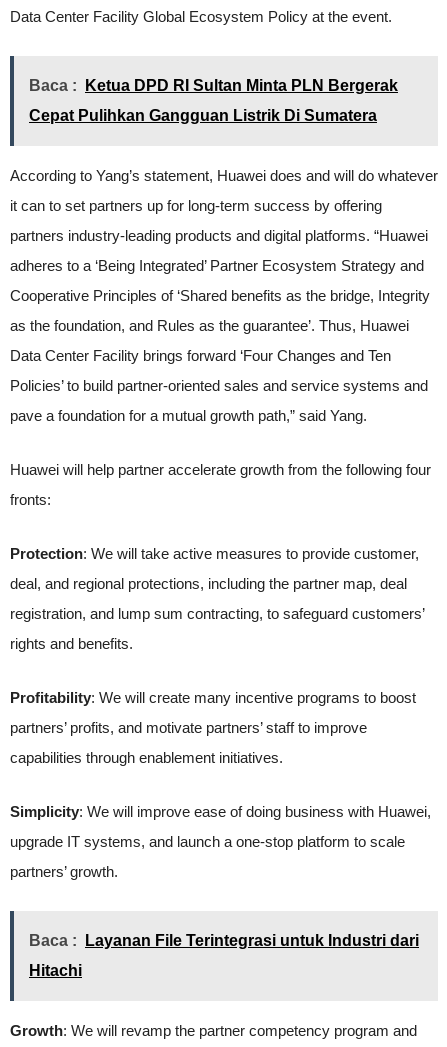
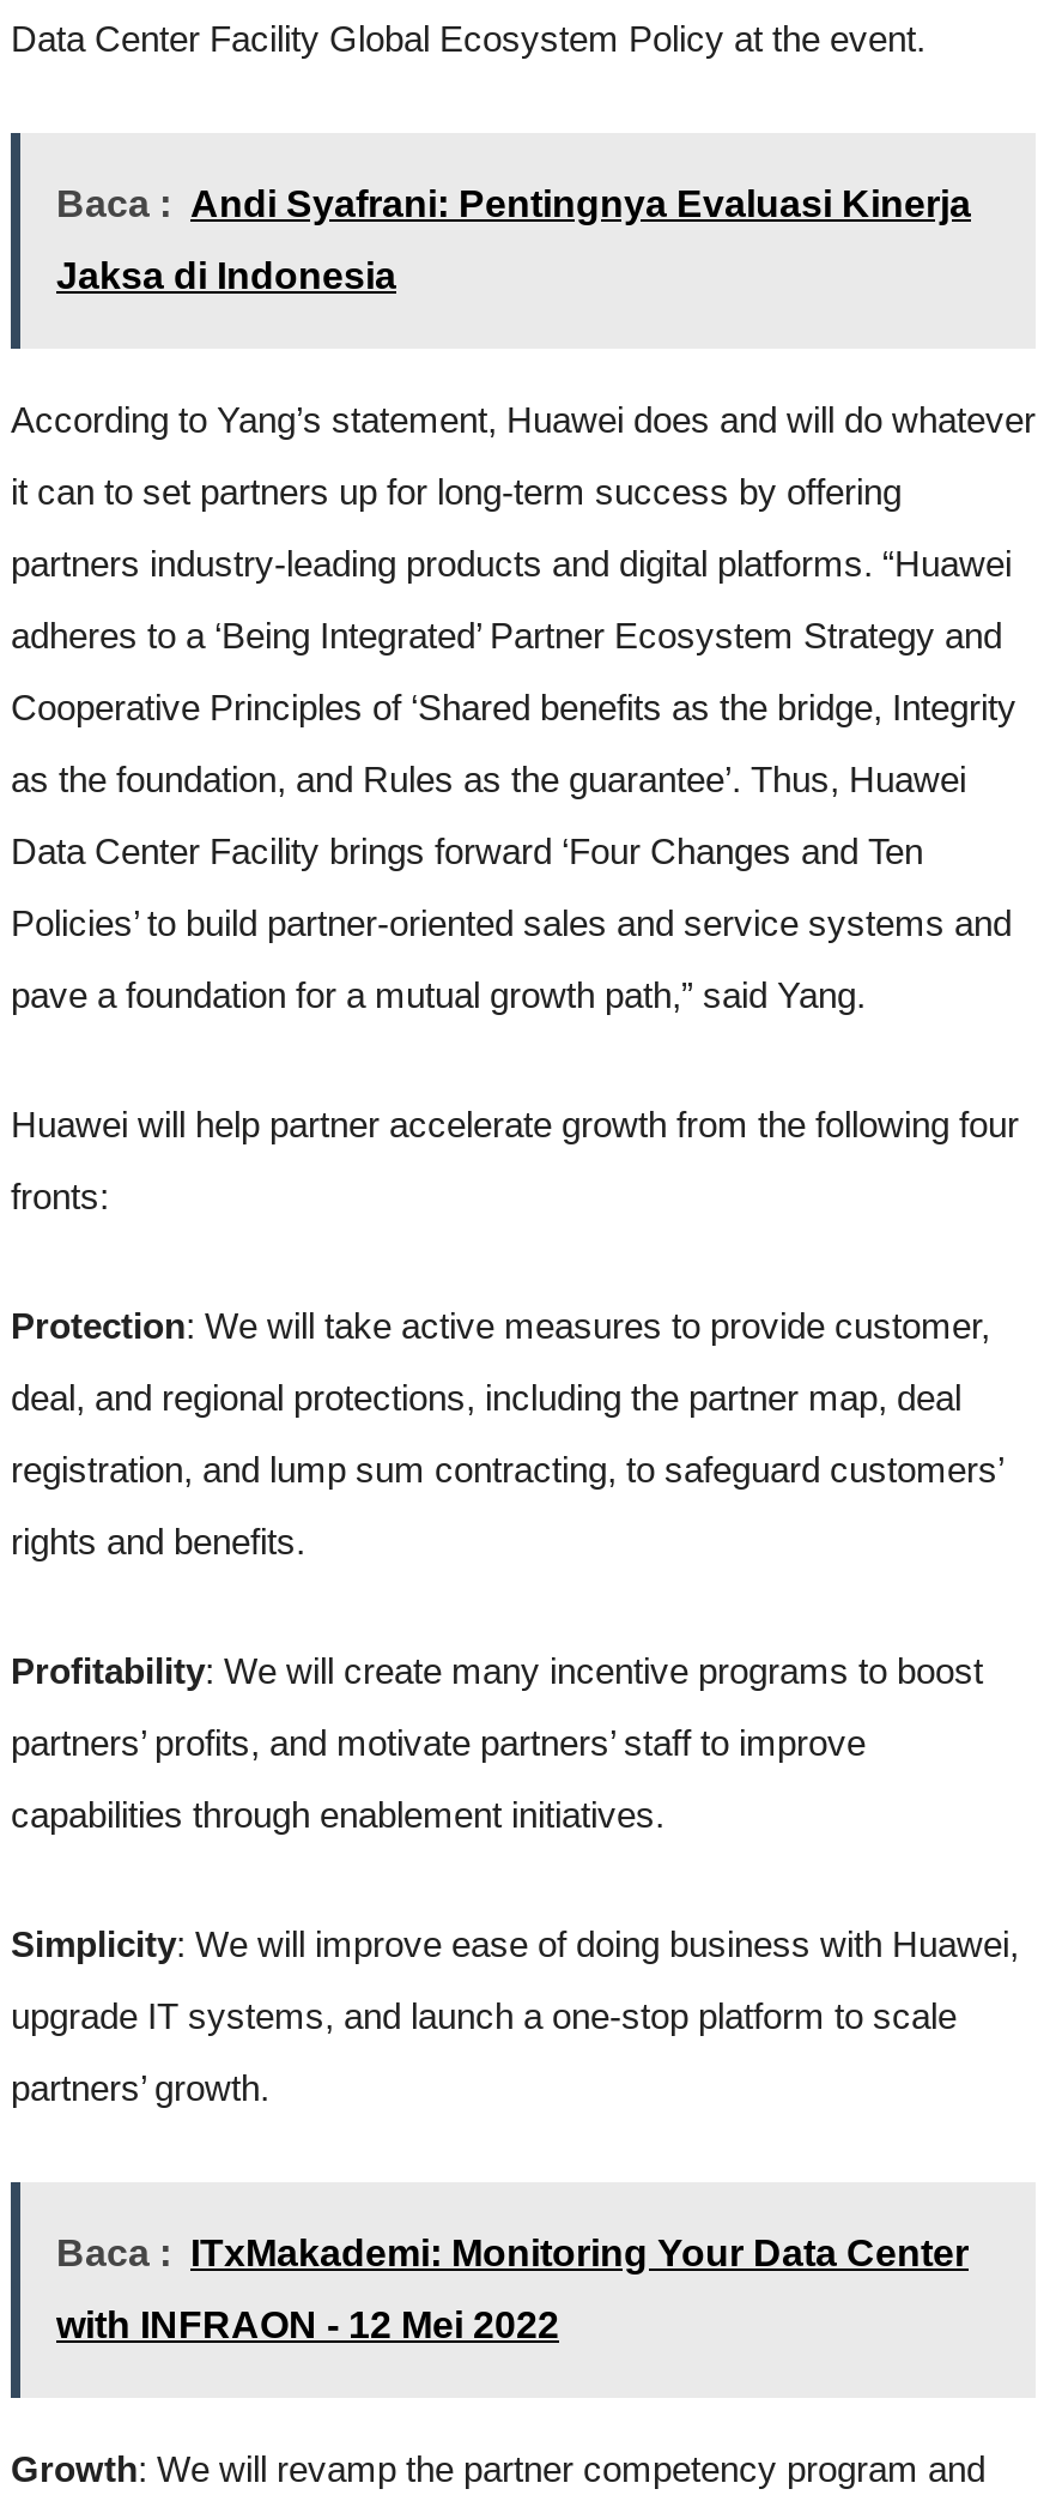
[29,77,398,94] Baca : Ketua DPD RI Sultan Minta PLN Bergerak -> [56,182,971,223] Baca : Andi Syafrani: Pentingnya Evaluasi Kinerja
[29,107,377,124] Cepat Pulihkan Gangguan Listrik Di Sumatera -> [56,254,396,295] Jaksa di Indonesia
[29,932,419,949] Baca : Layanan File Terintegrasi untuk Industri dari -> [56,2232,969,2272] Baca : ITxMakademi: Monitoring Your Data Center
[29,962,82,979] Hitachi -> [56,2304,559,2344] with INFRAON - 12 Mei 2022

